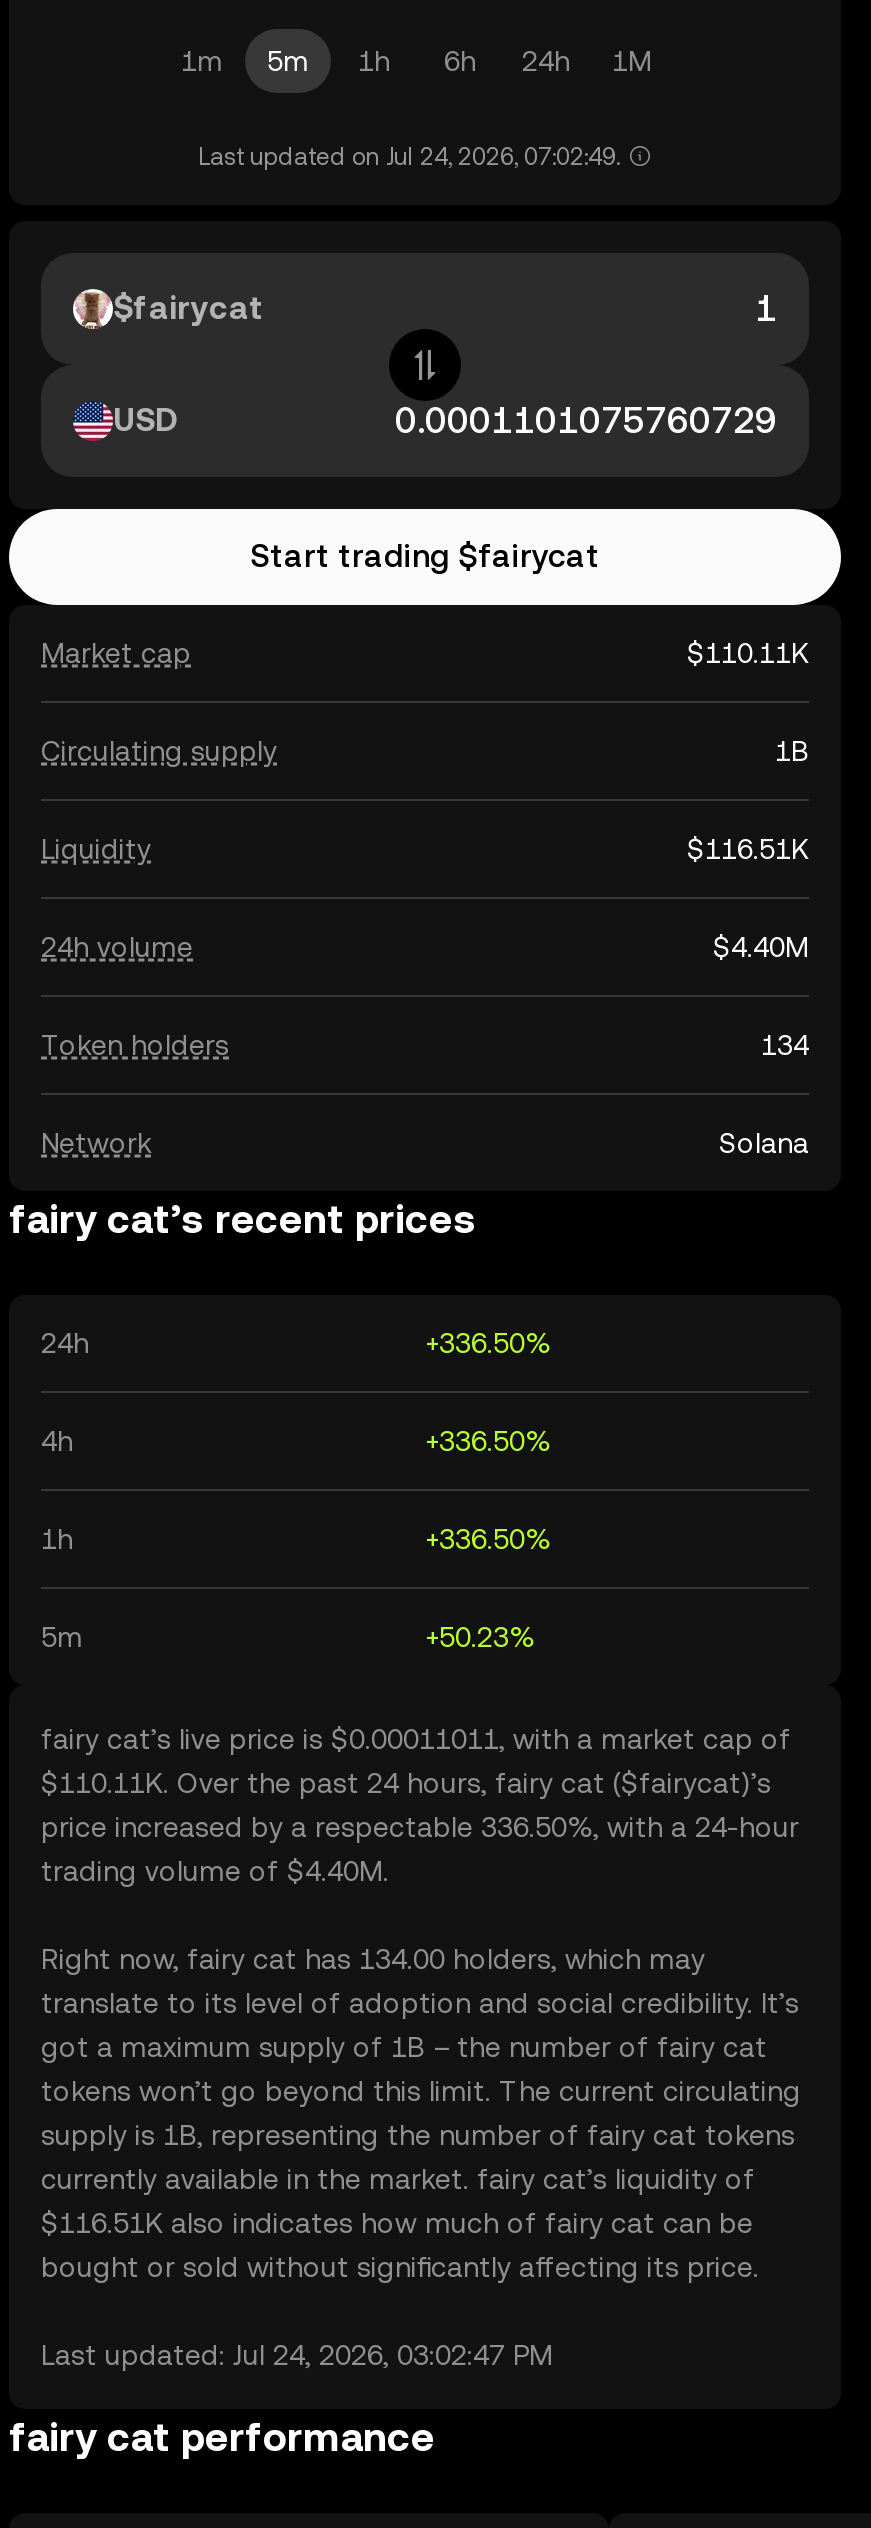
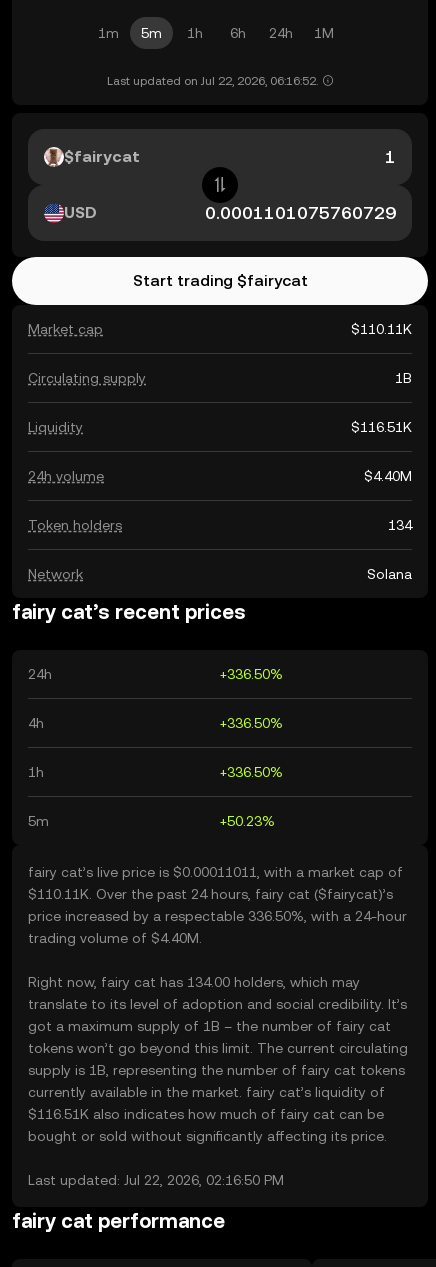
[198,143,620,171] Last updated on Jul 24, 2026, 07:02:49. -> [106,74,317,88] Last updated on Jul 22, 2026, 06:16:52.
[41,2339,553,2371] Last updated: Jul 24, 2026, 03:02:47 PM -> [28,1172,284,1188] Last updated: Jul 22, 2026, 02:16:50 PM

